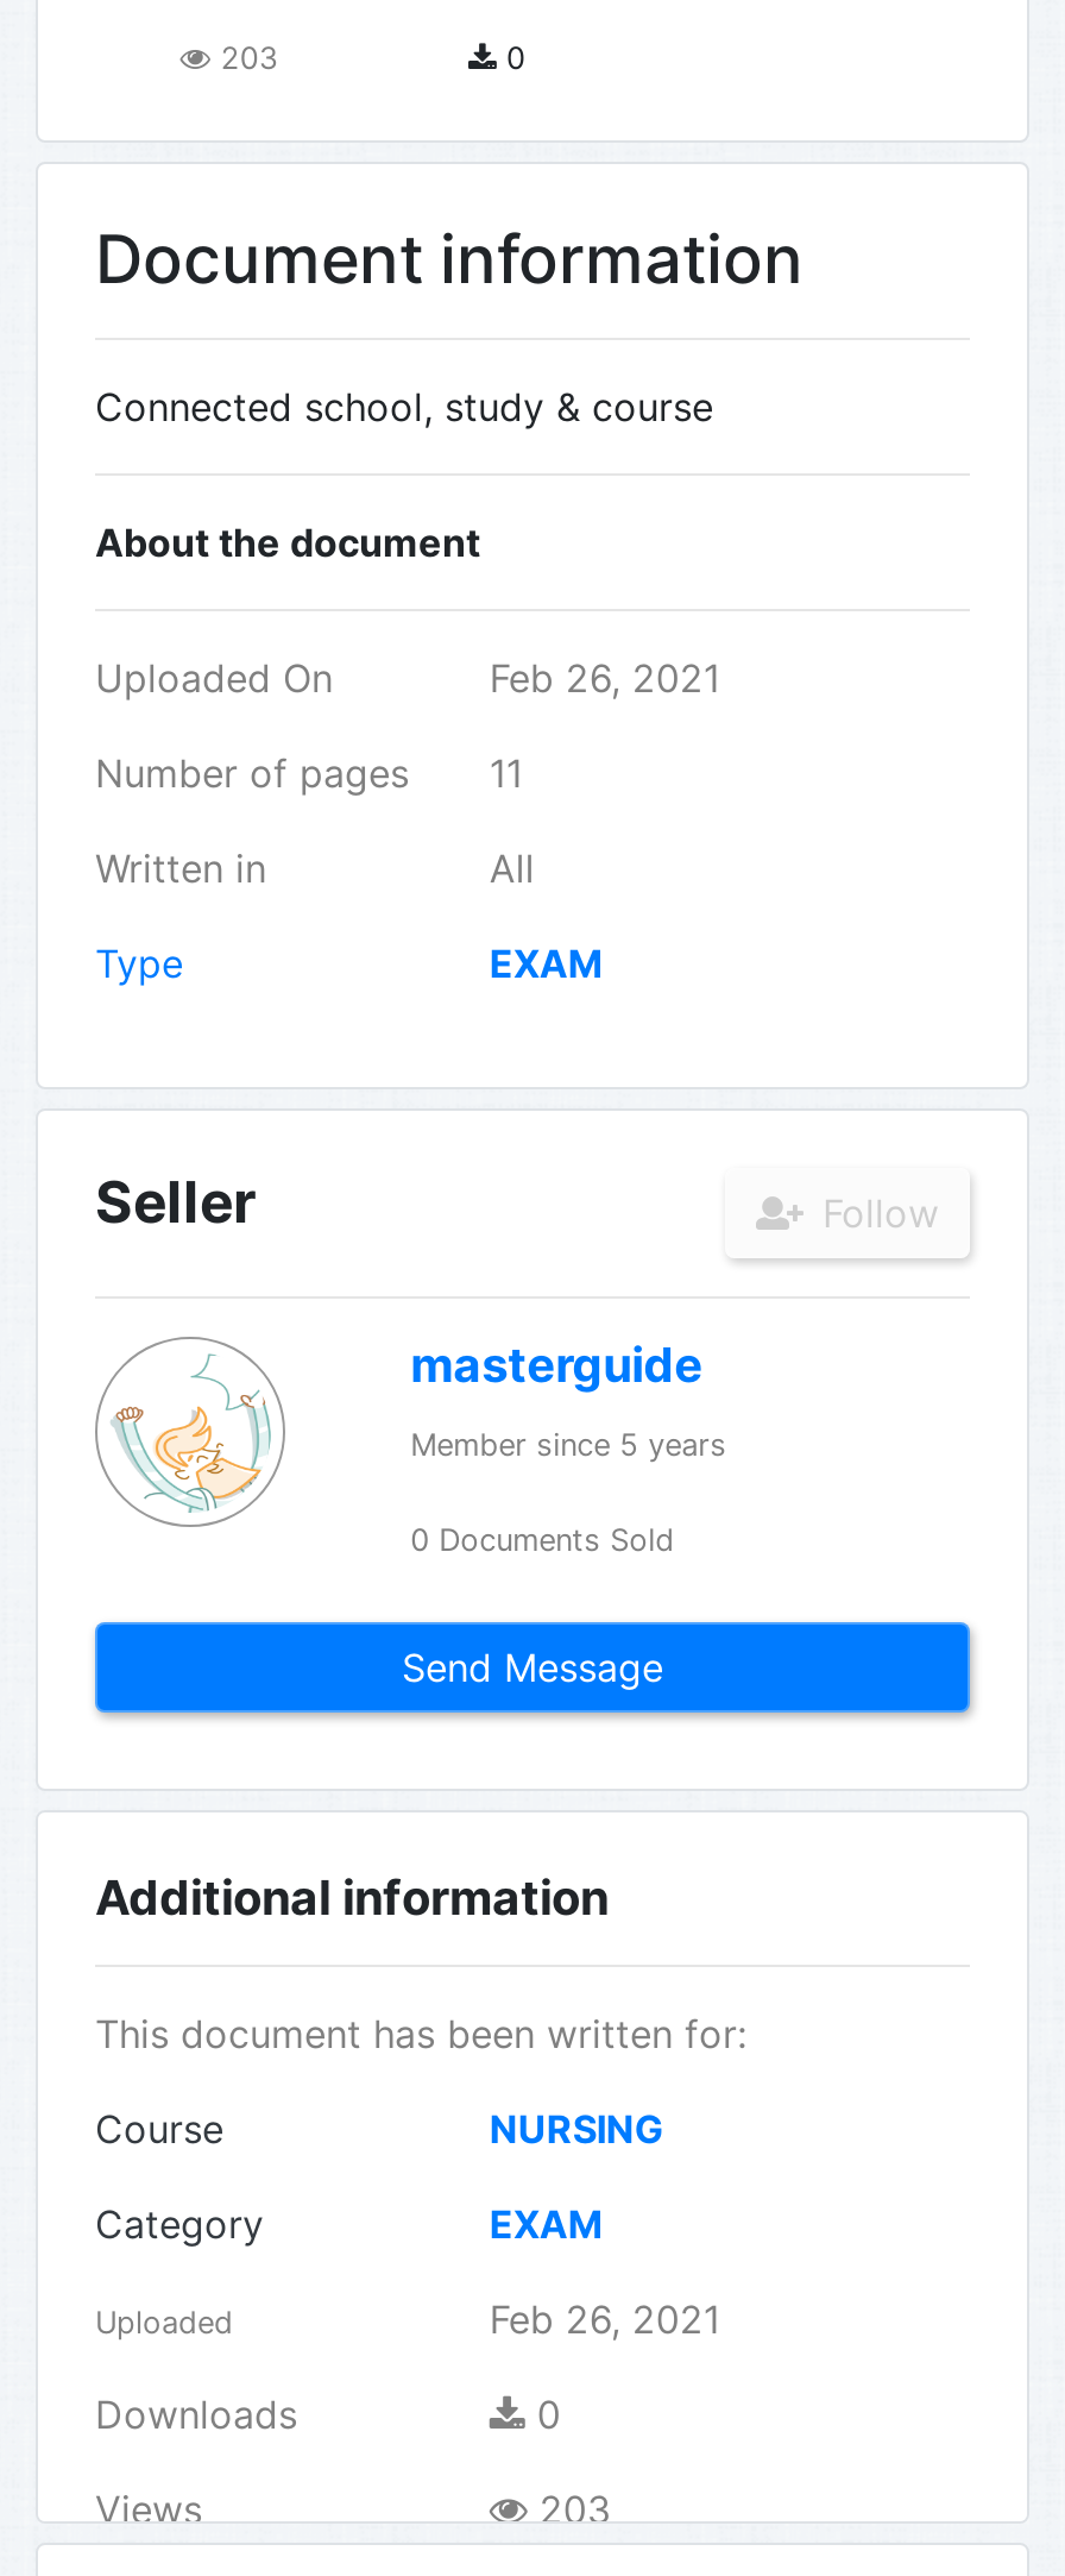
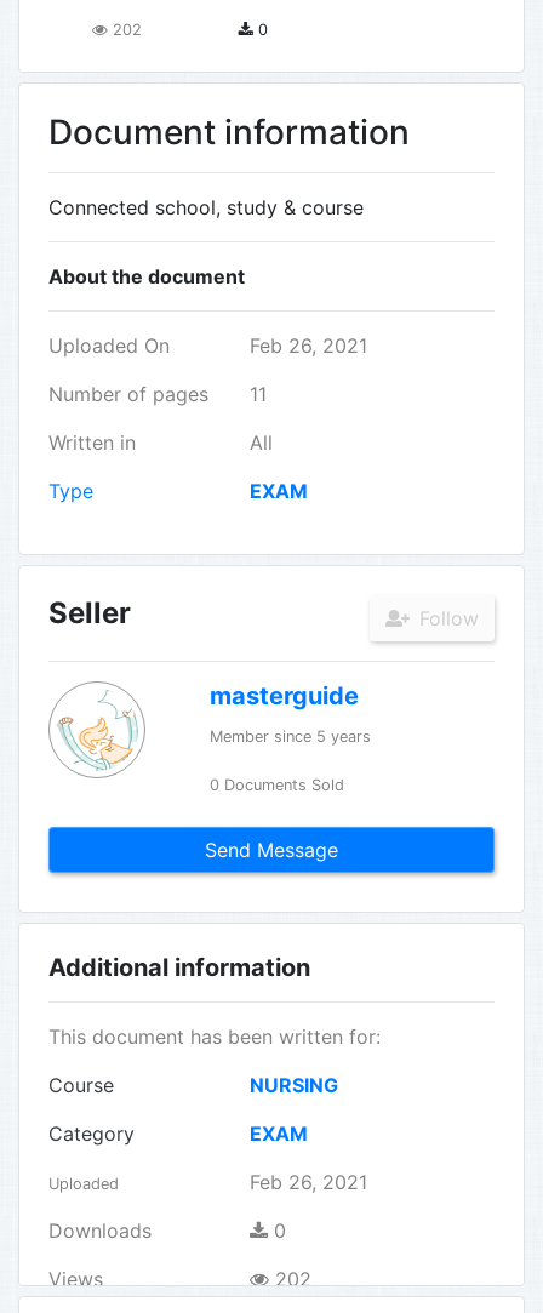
[211,41,278,77] 203 -> [108,21,142,39] 202
[527,2486,610,2534] 203 -> [269,1267,311,1291] 202

